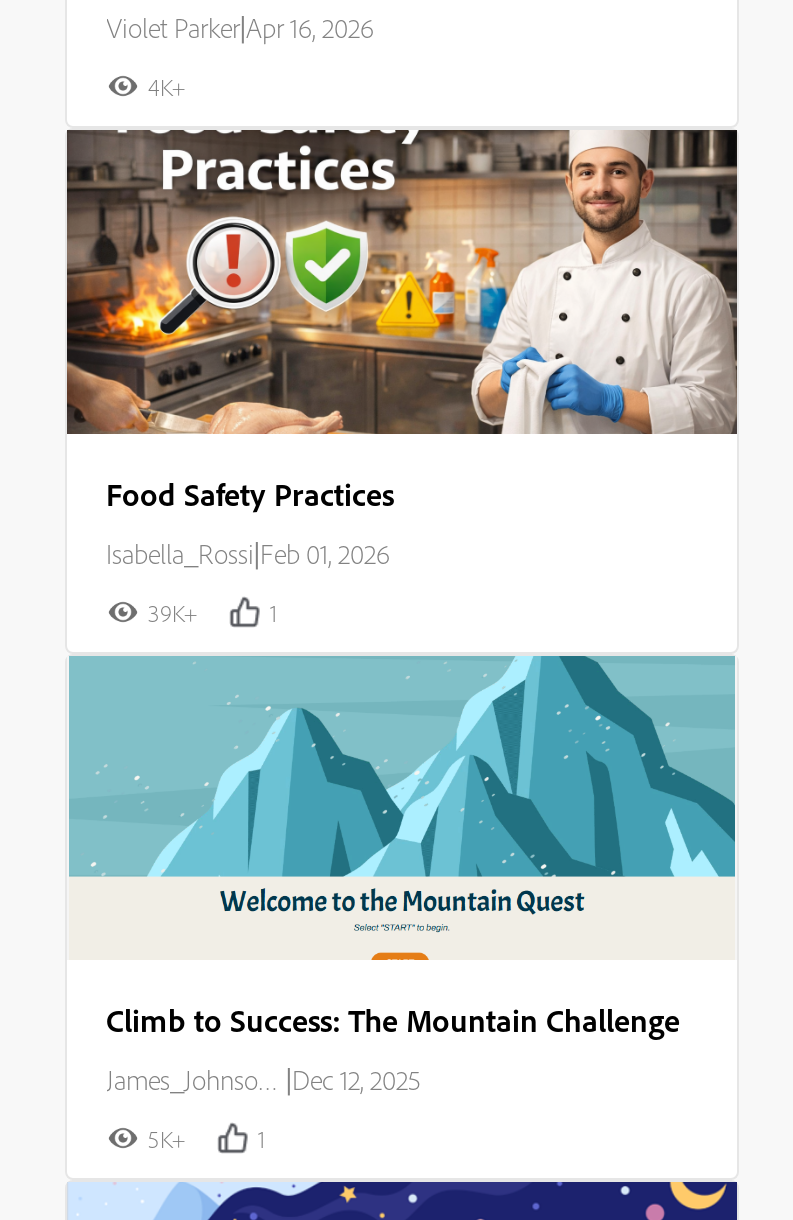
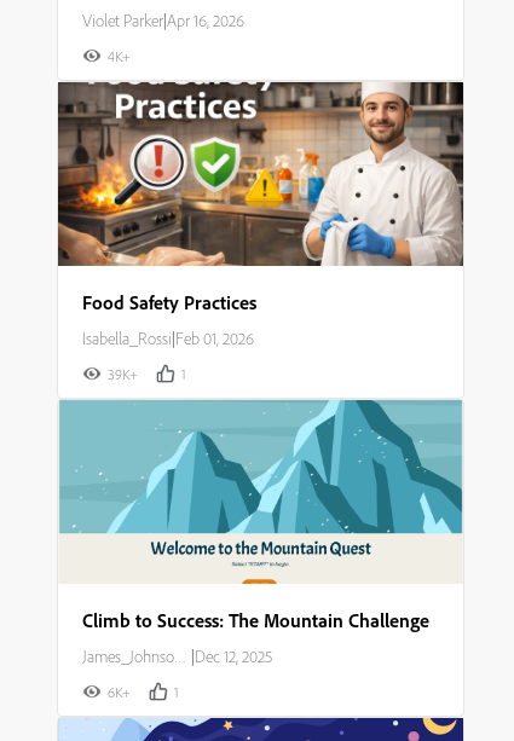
[148,1124,186,1154] 5K+ -> [107,683,130,701] 6K+

